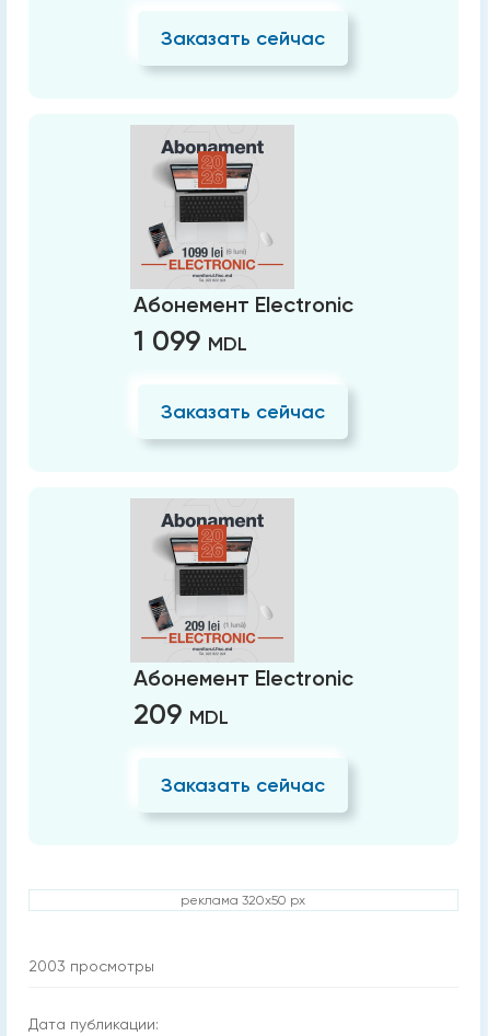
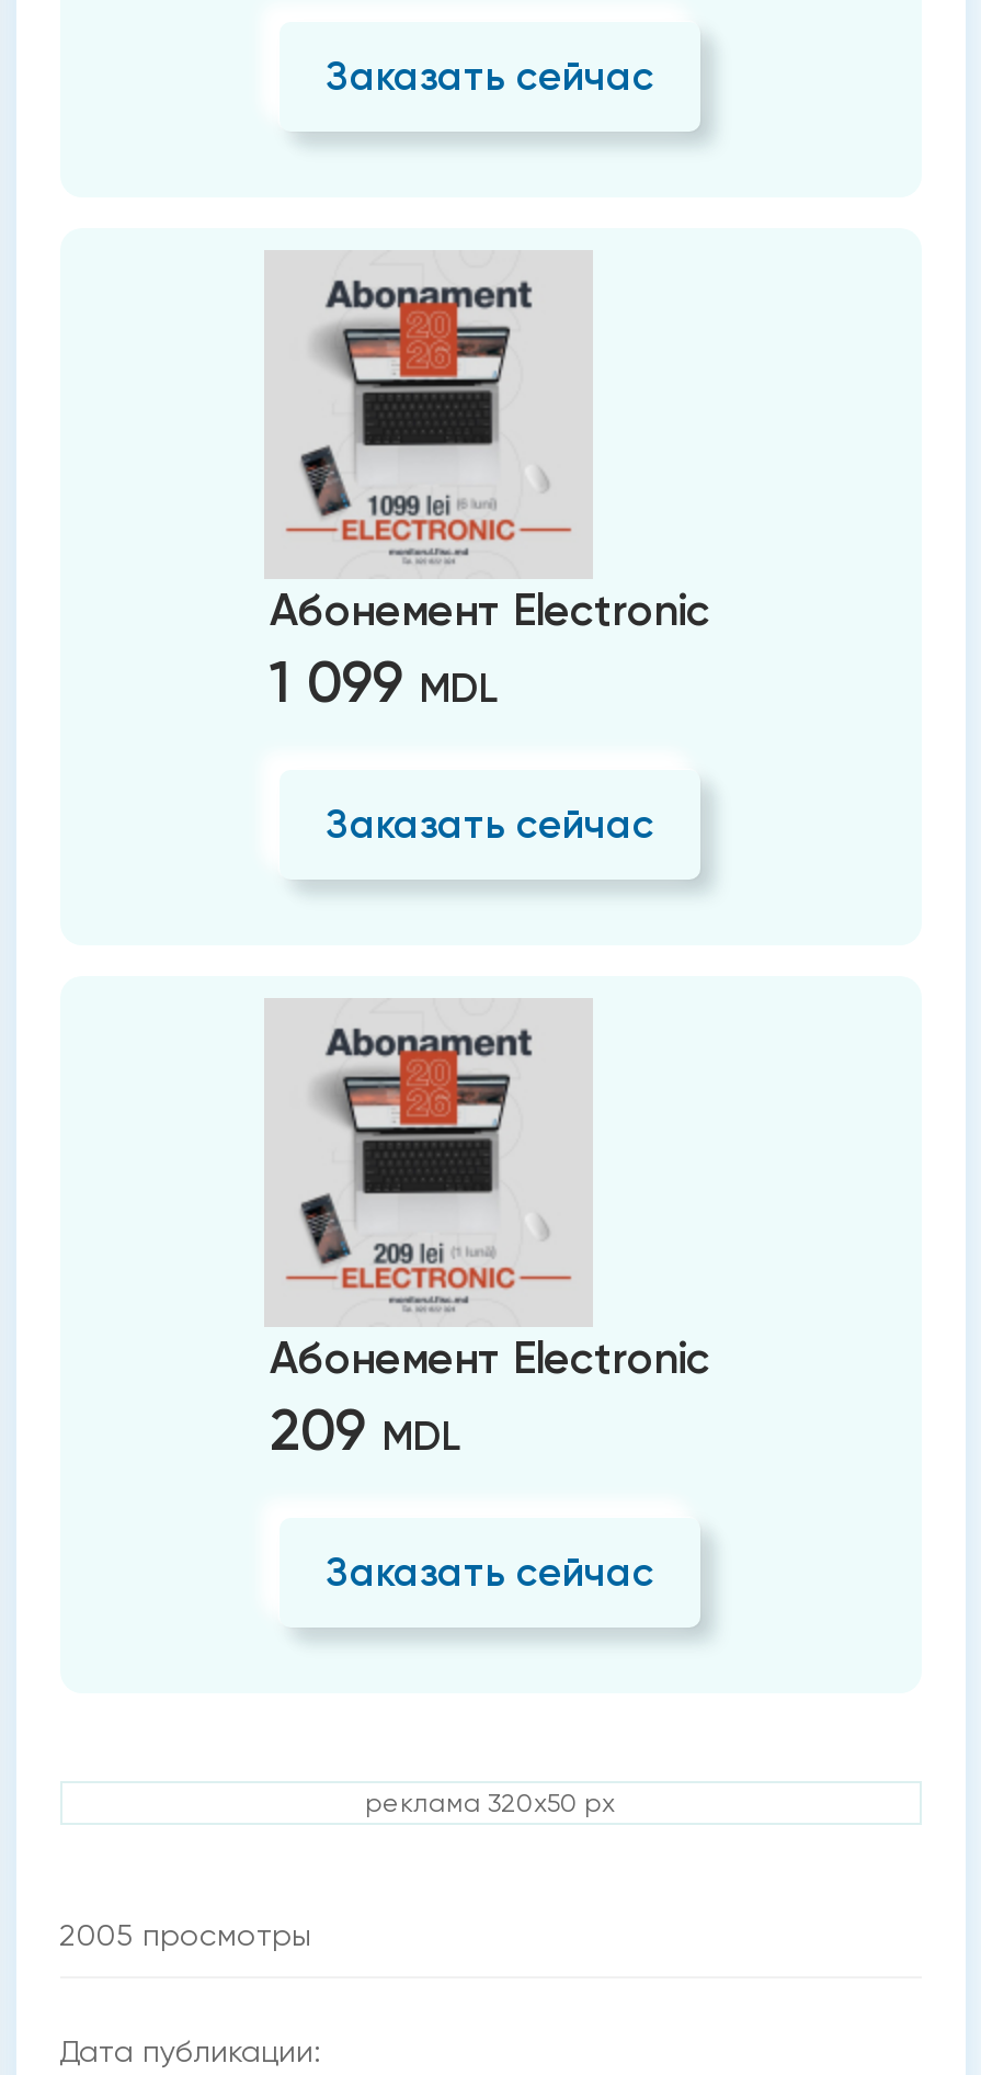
[28,957,154,975] 2003 просмотры -> [59,1917,311,1952] 2005 просмотры

